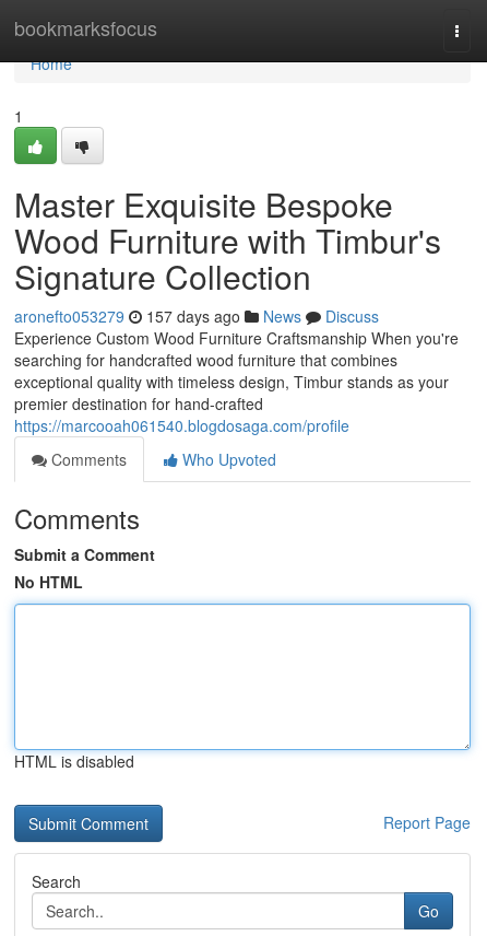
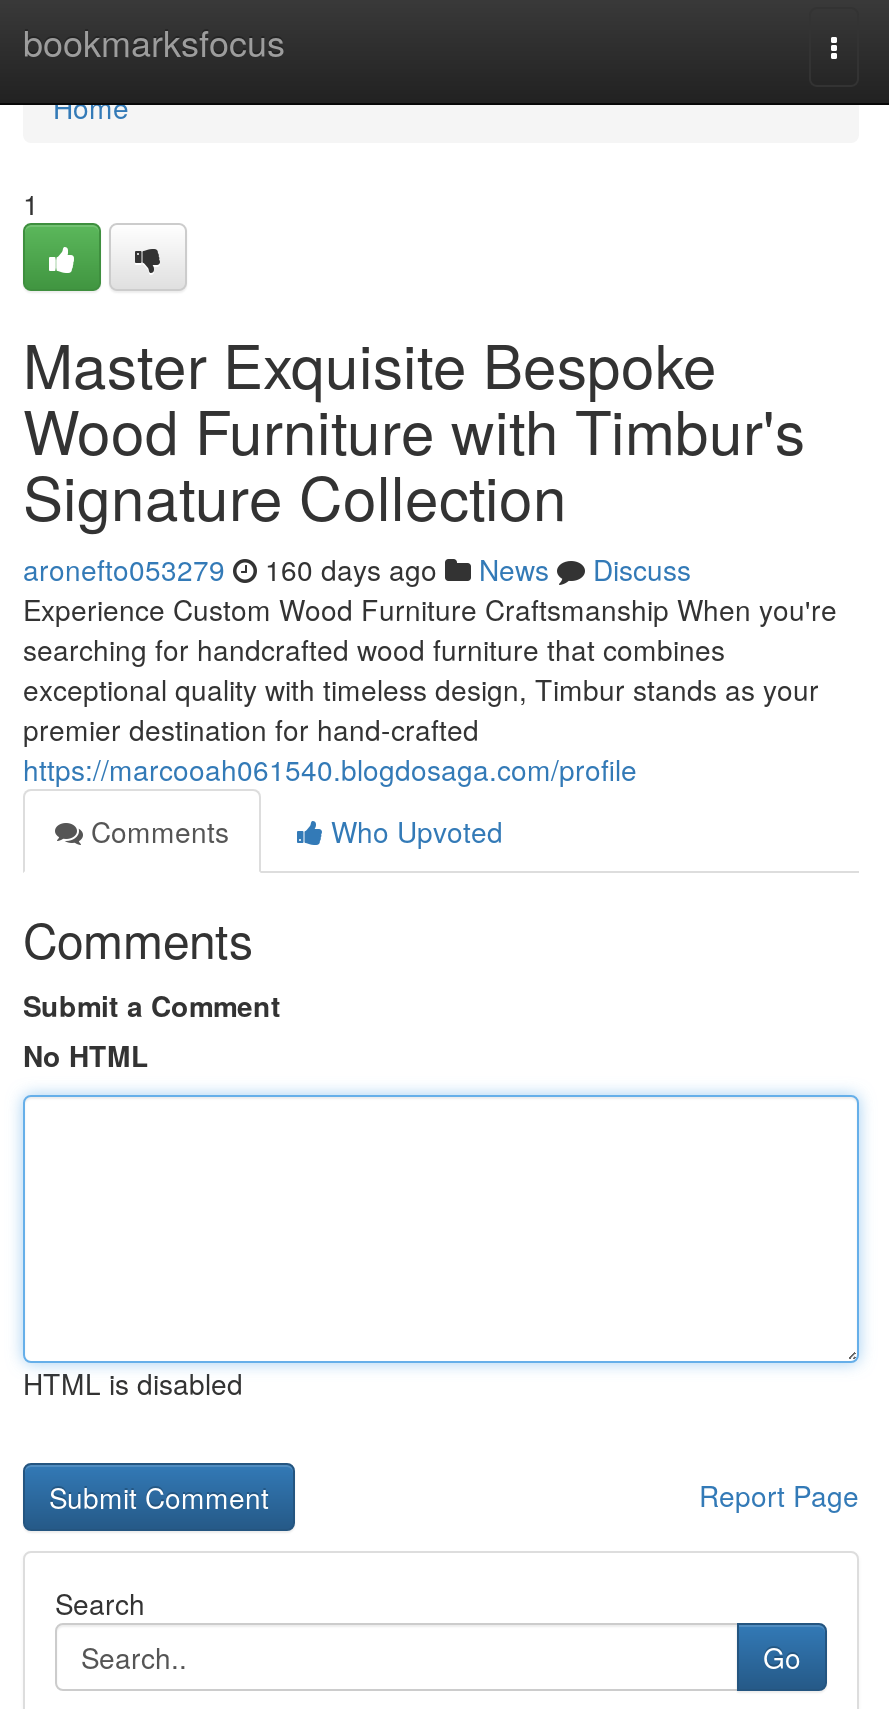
[14,305,379,327] aronefto053279 157 days ago News Discuss -> [23,549,691,589] aronefto053279 160 days ago News Discuss

